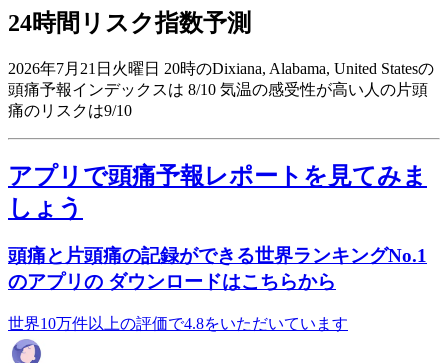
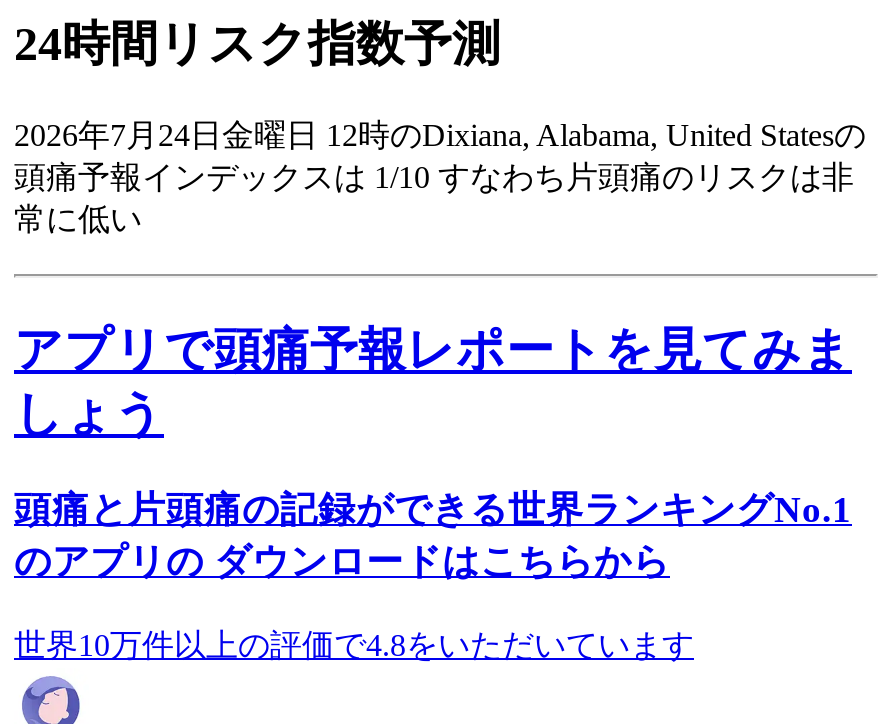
[8,60,434,119] 2026年7月21日火曜日 20時のDixiana, Alabama, United Statesの | 頭痛予報インデックスは 8/10気温の感受性が高い人の片頭 | 痛のリスクは9/10 -> [14,117,866,235] 2026年7月24日金曜日 12時のDixiana, Alabama, United Statesの | 頭痛予報インデックスは 1/10すなわち片頭痛のリスクは非 | 常に低い

